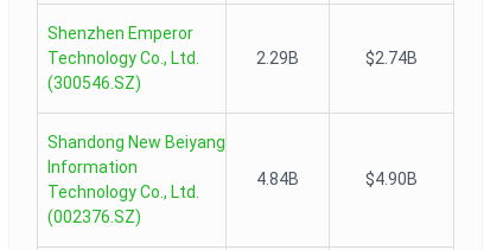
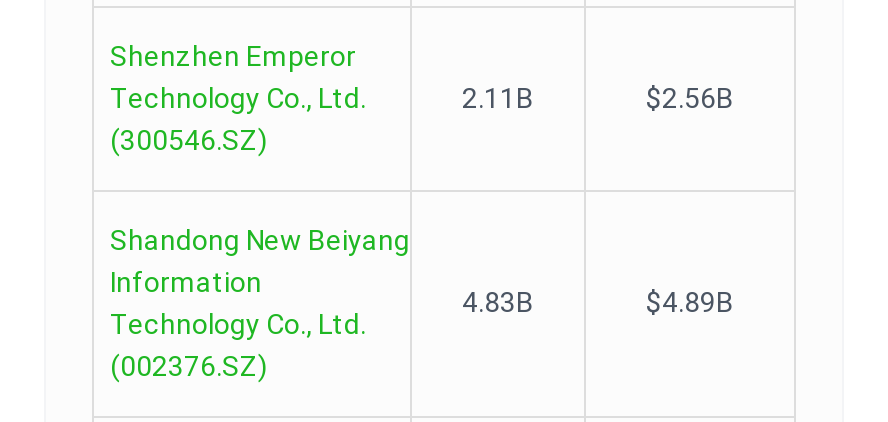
[256,49,418,68] 2.29B | $2.74B -> [462,82,734,114] 2.11B | $2.56B
[256,169,418,188] 4.84B | $4.90B -> [462,286,734,318] 4.83B | $4.89B

